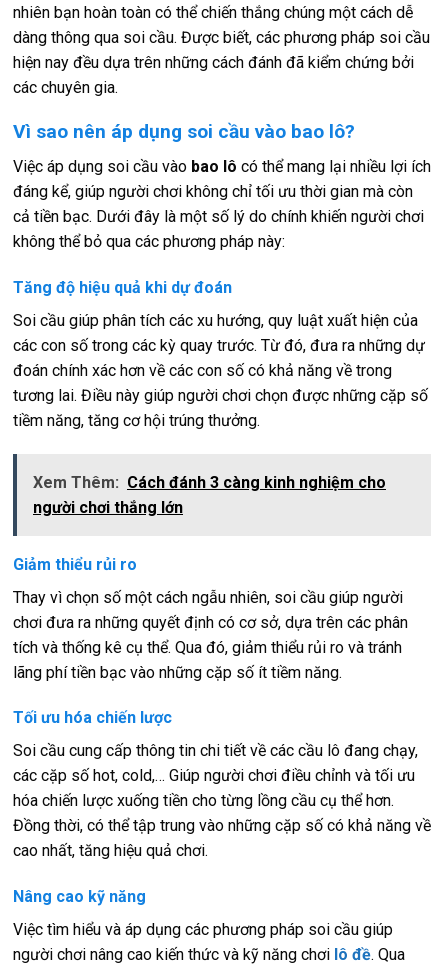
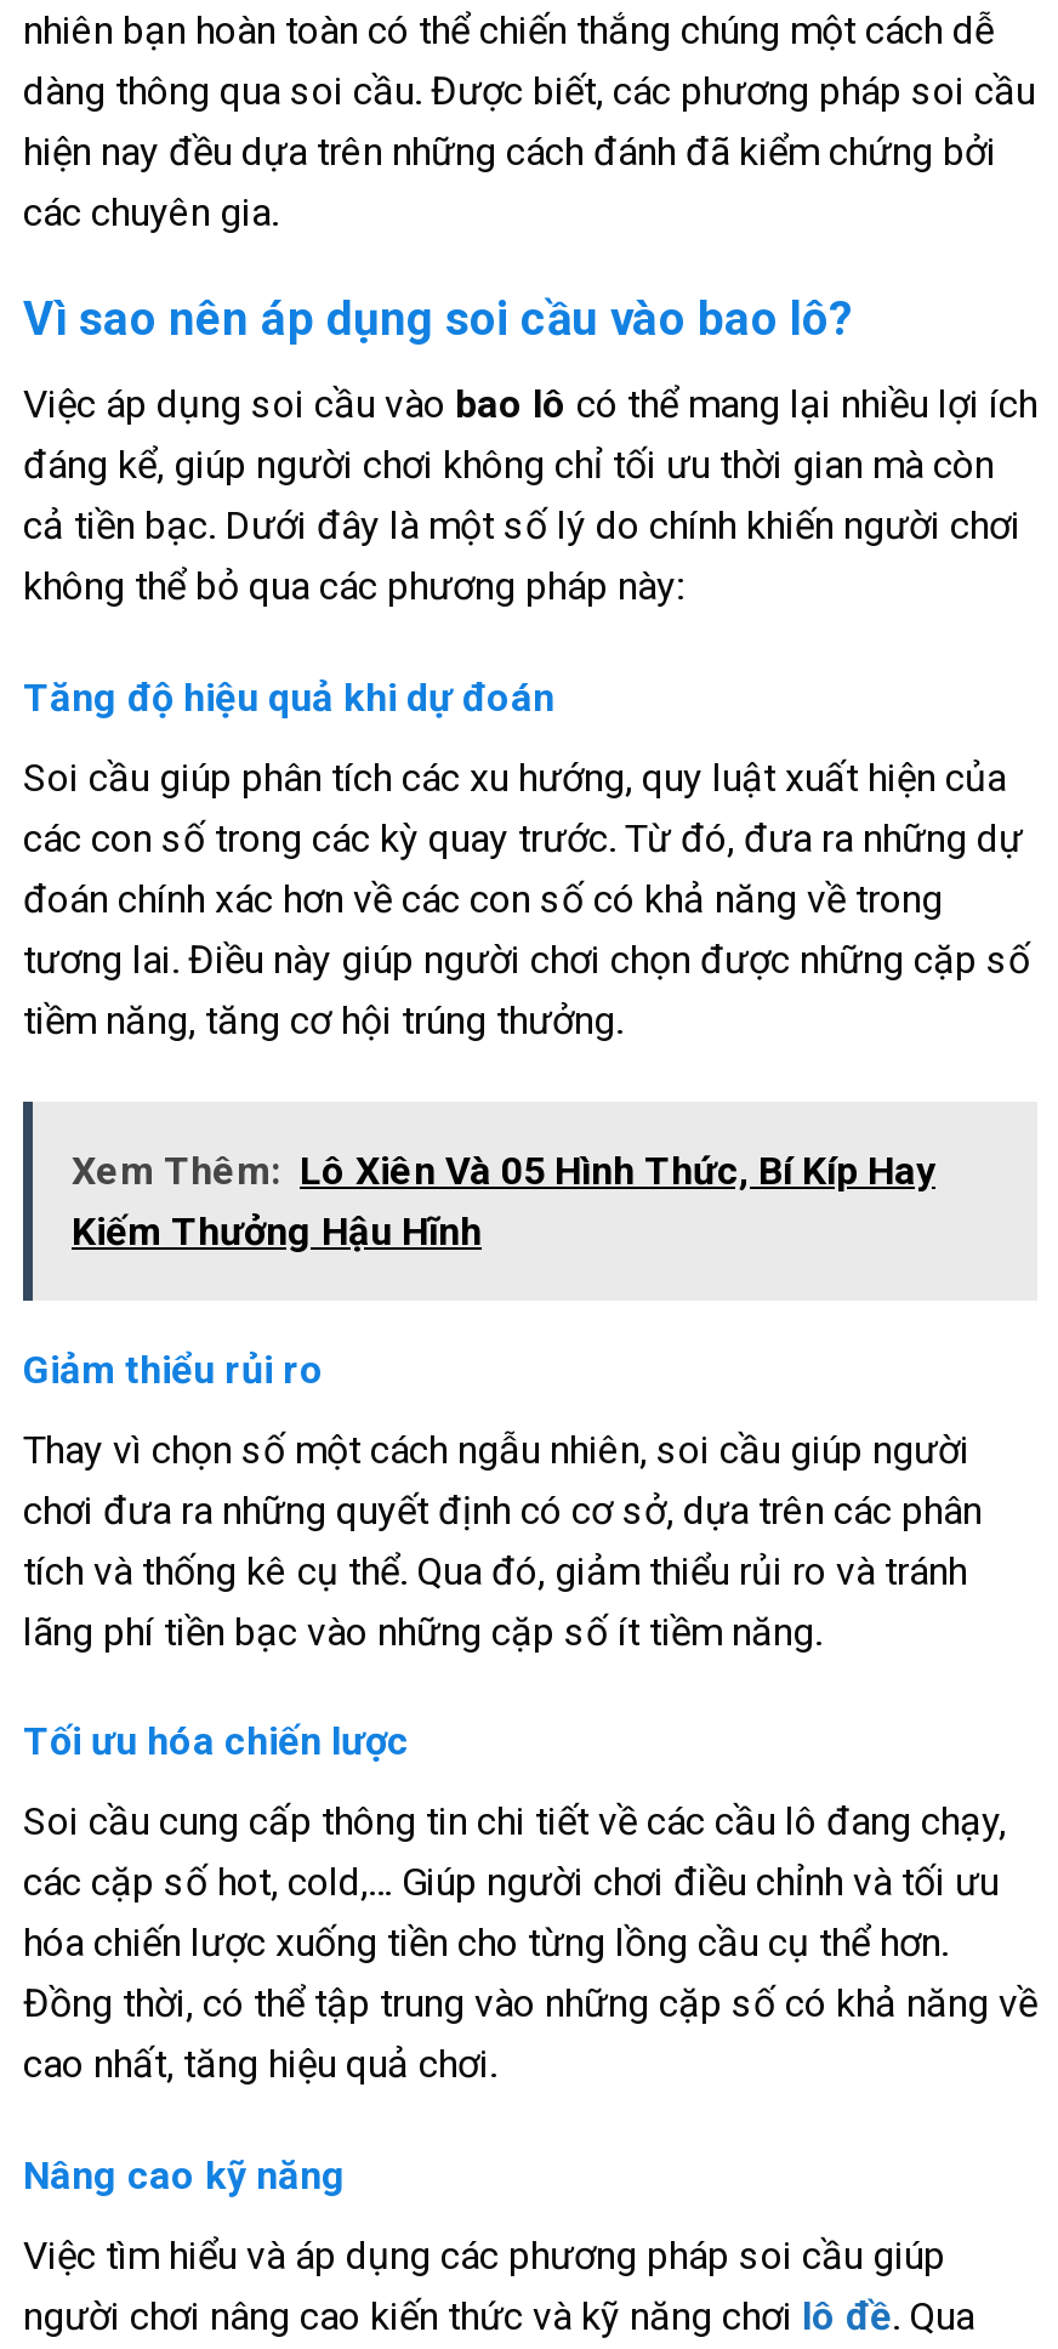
[33,473,386,517] Xem Thêm: Cách đánh 3 càng kinh nghiệm cho | người chơi thắng lớn -> [72,1147,935,1254] Xem Thêm: Lô Xiên Và 05 Hình Thức, Bí Kíp Hay | Kiếm Thưởng Hậu Hĩnh

